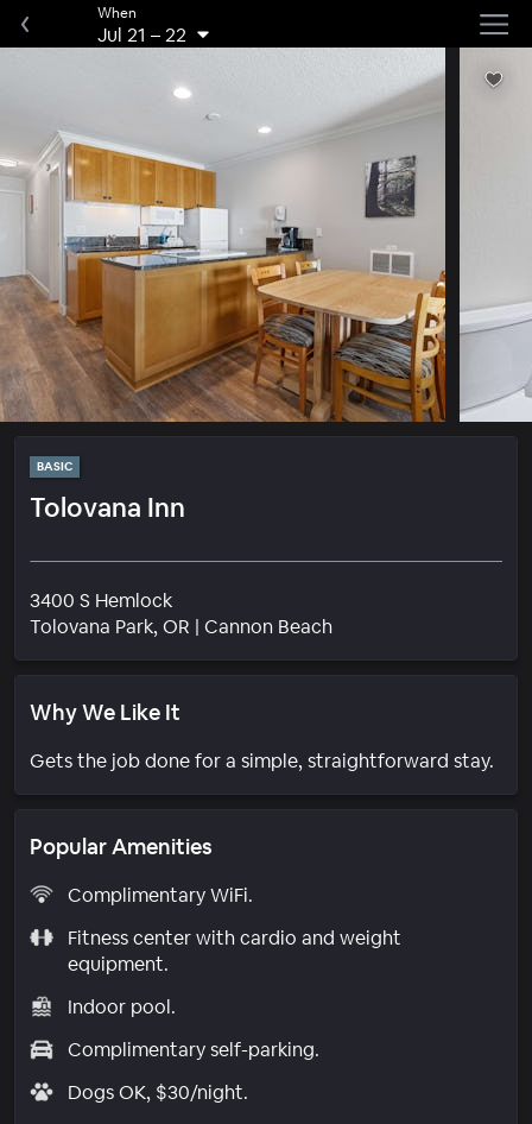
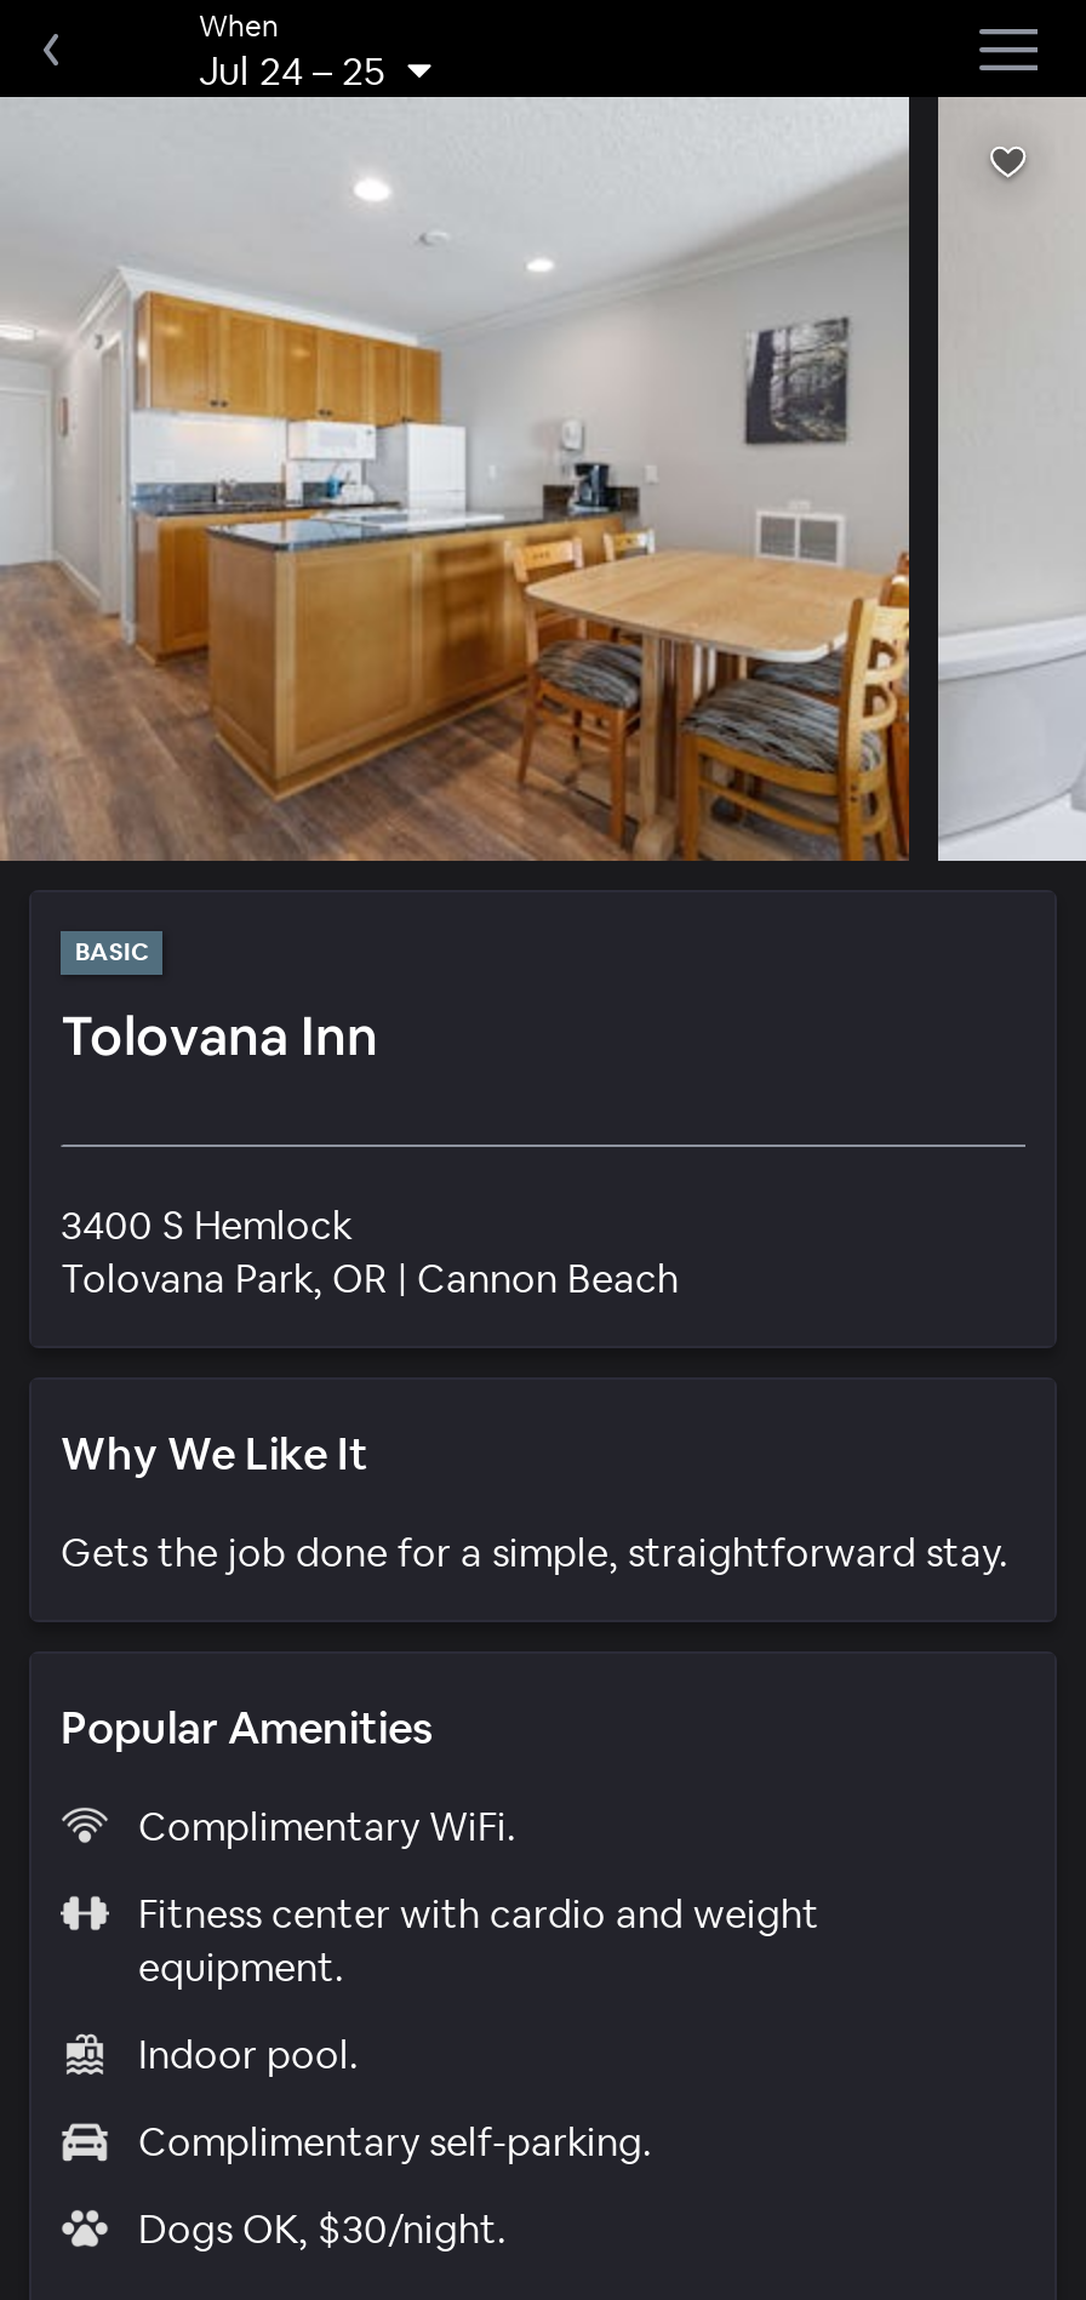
[97,22,186,47] Jul 21 – 22 -> [199,45,385,96] Jul 24 – 25

